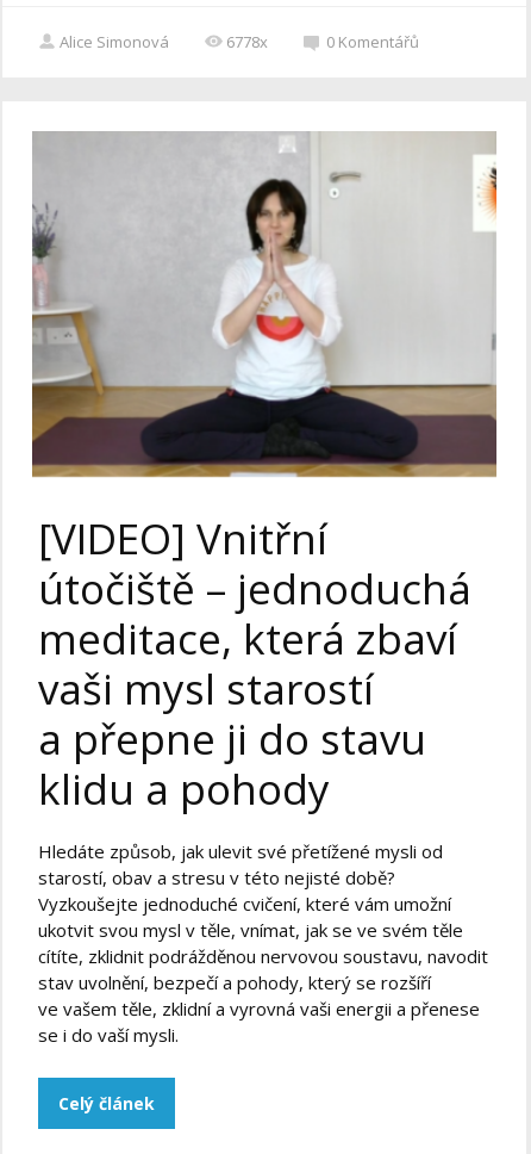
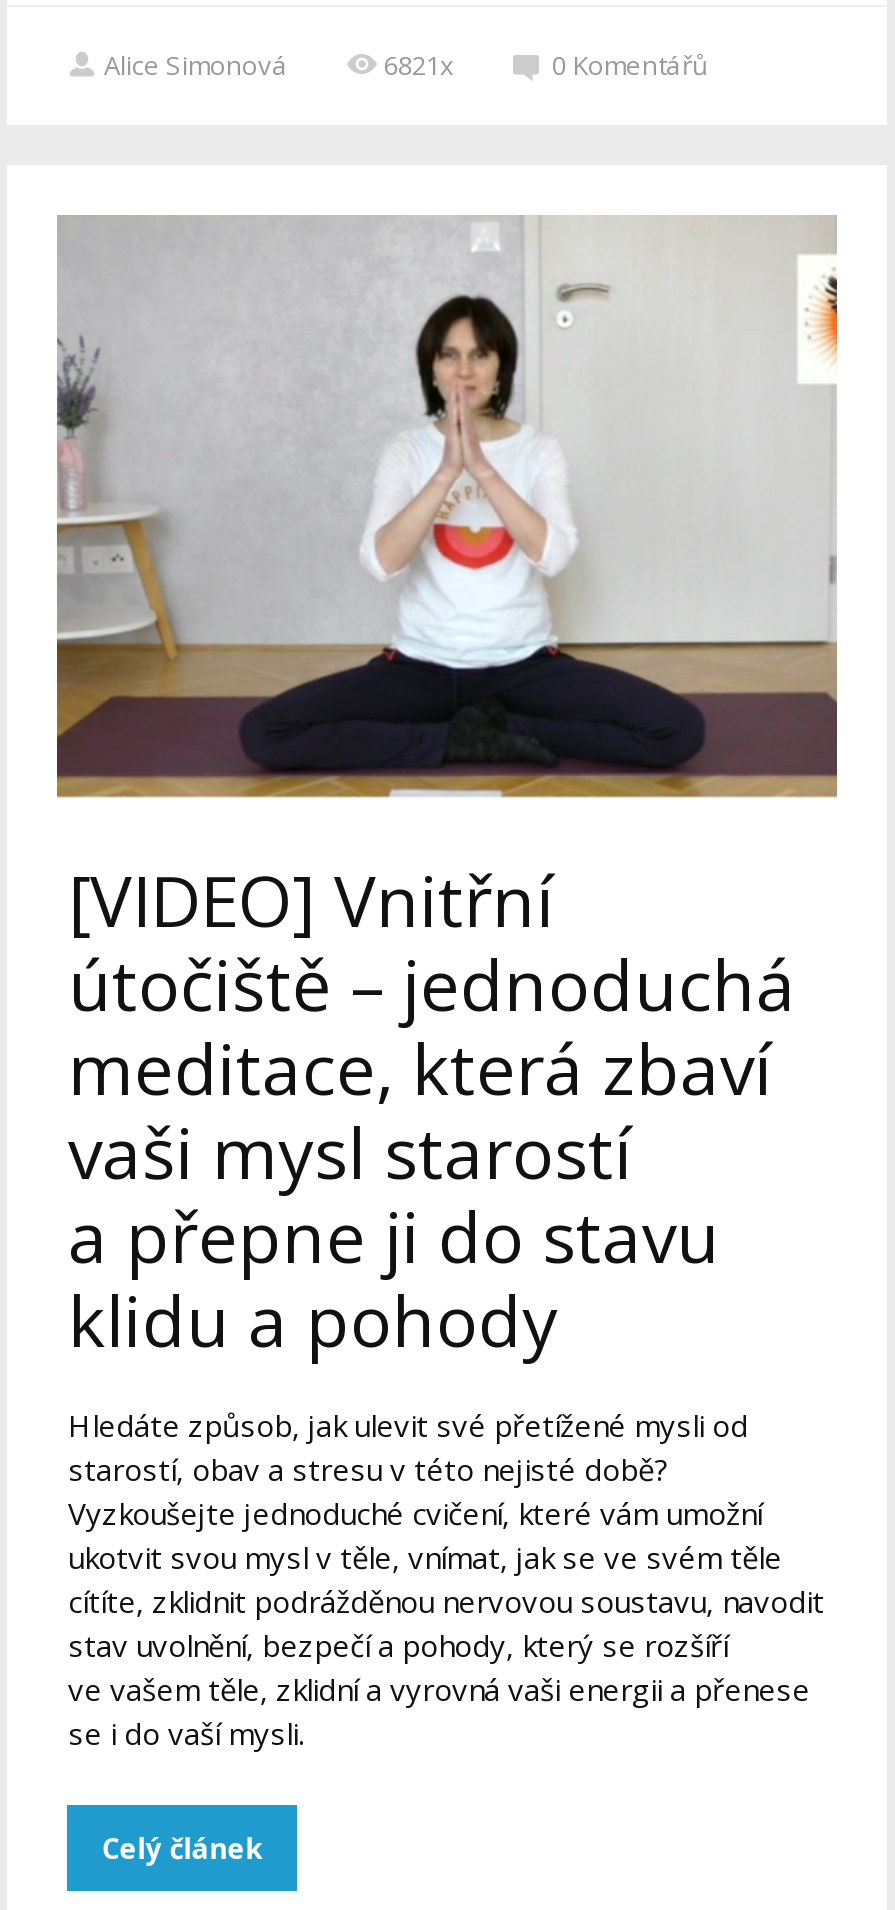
[227,31,268,52] 6778x -> [384,48,454,84] 6821x

